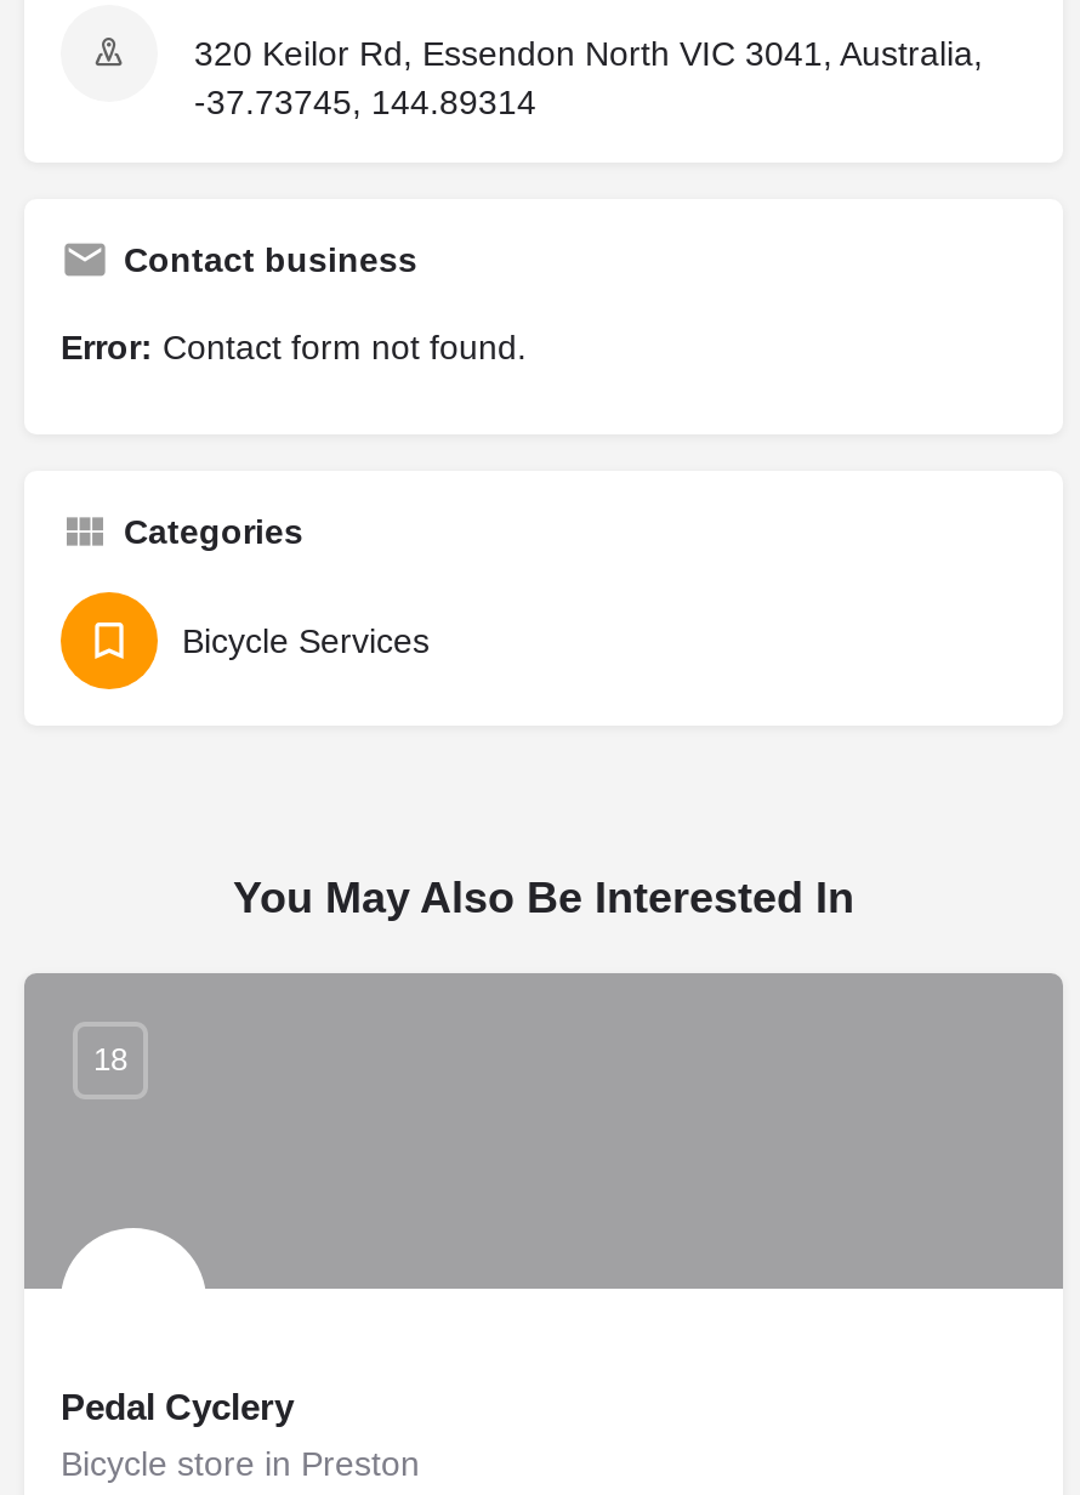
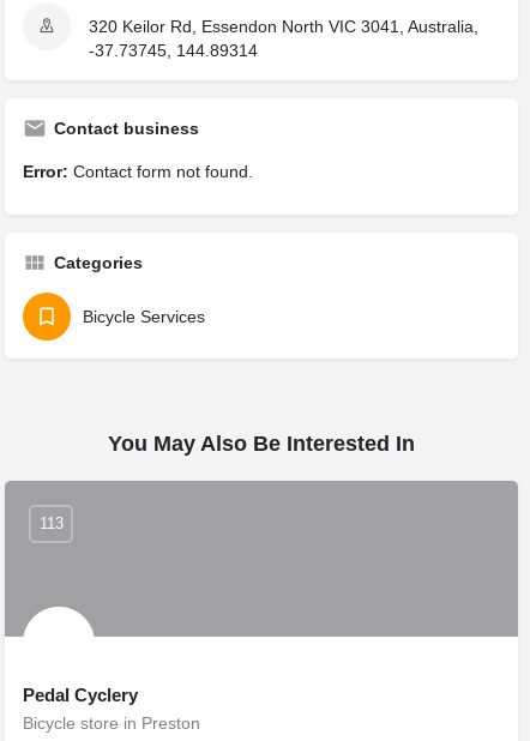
[93,1042,127,1079] 18 -> [39,515,63,533] 113

